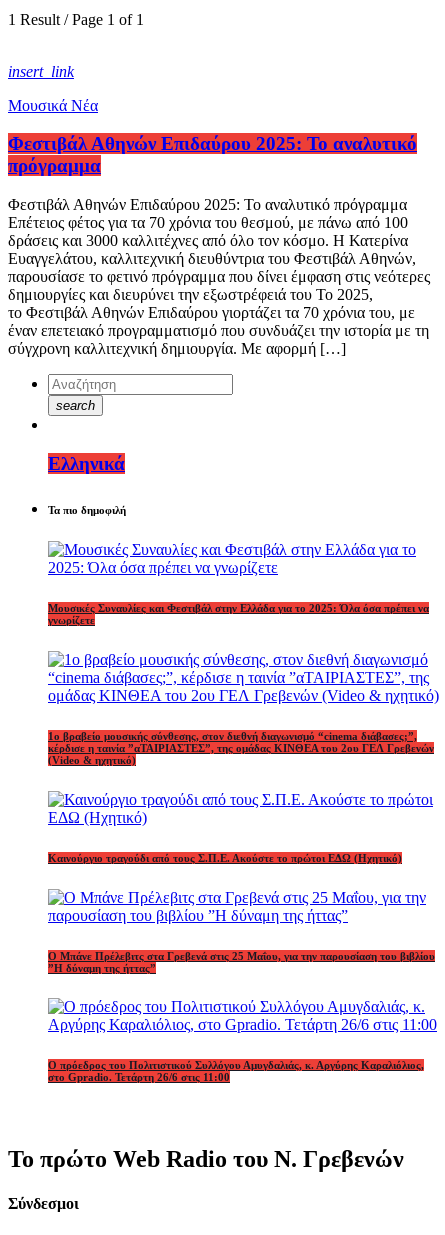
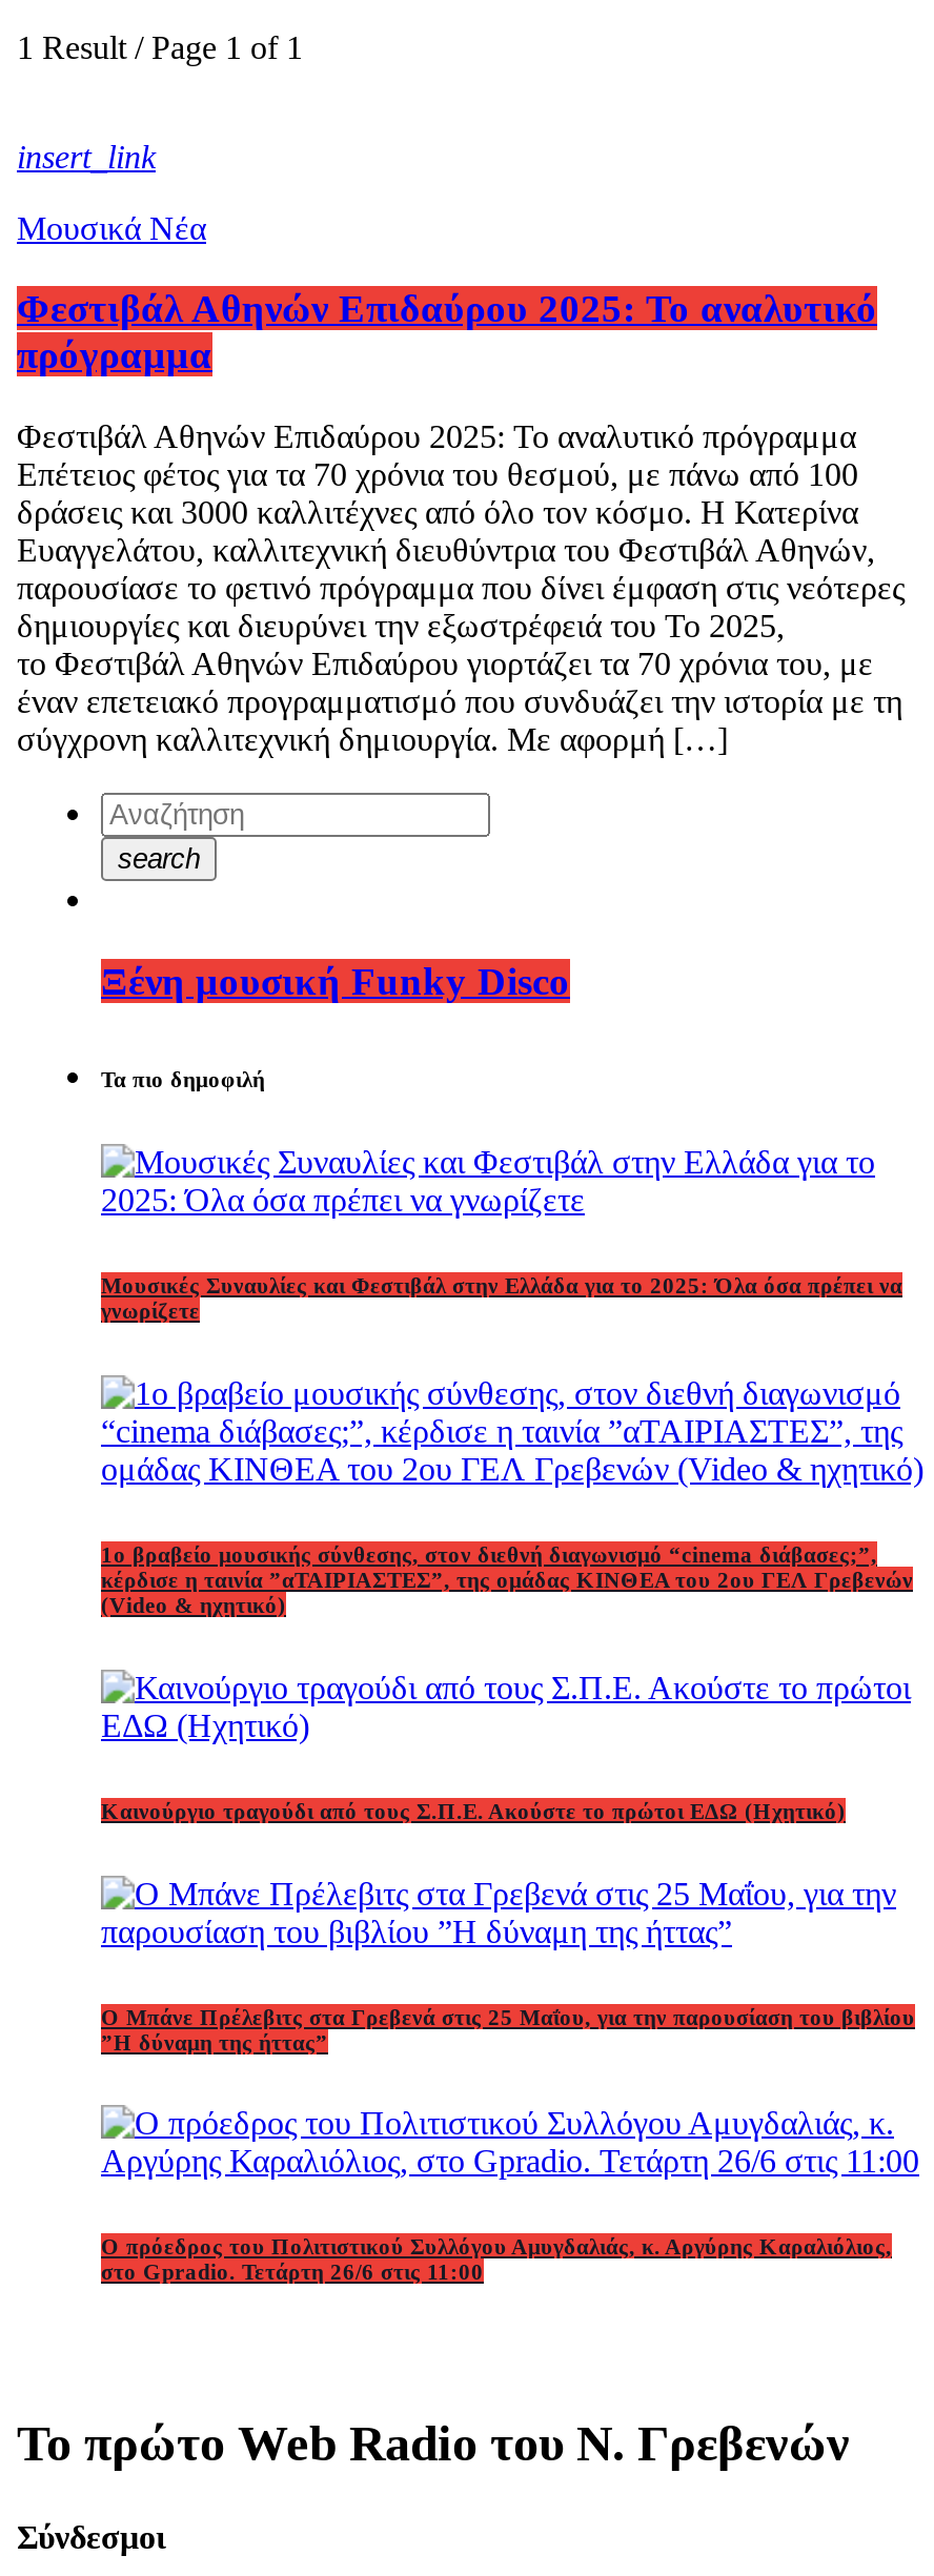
[48,453,125,474] Ελληνικά -> [101,958,570,1003] Ξένη μουσική Funky Disco

